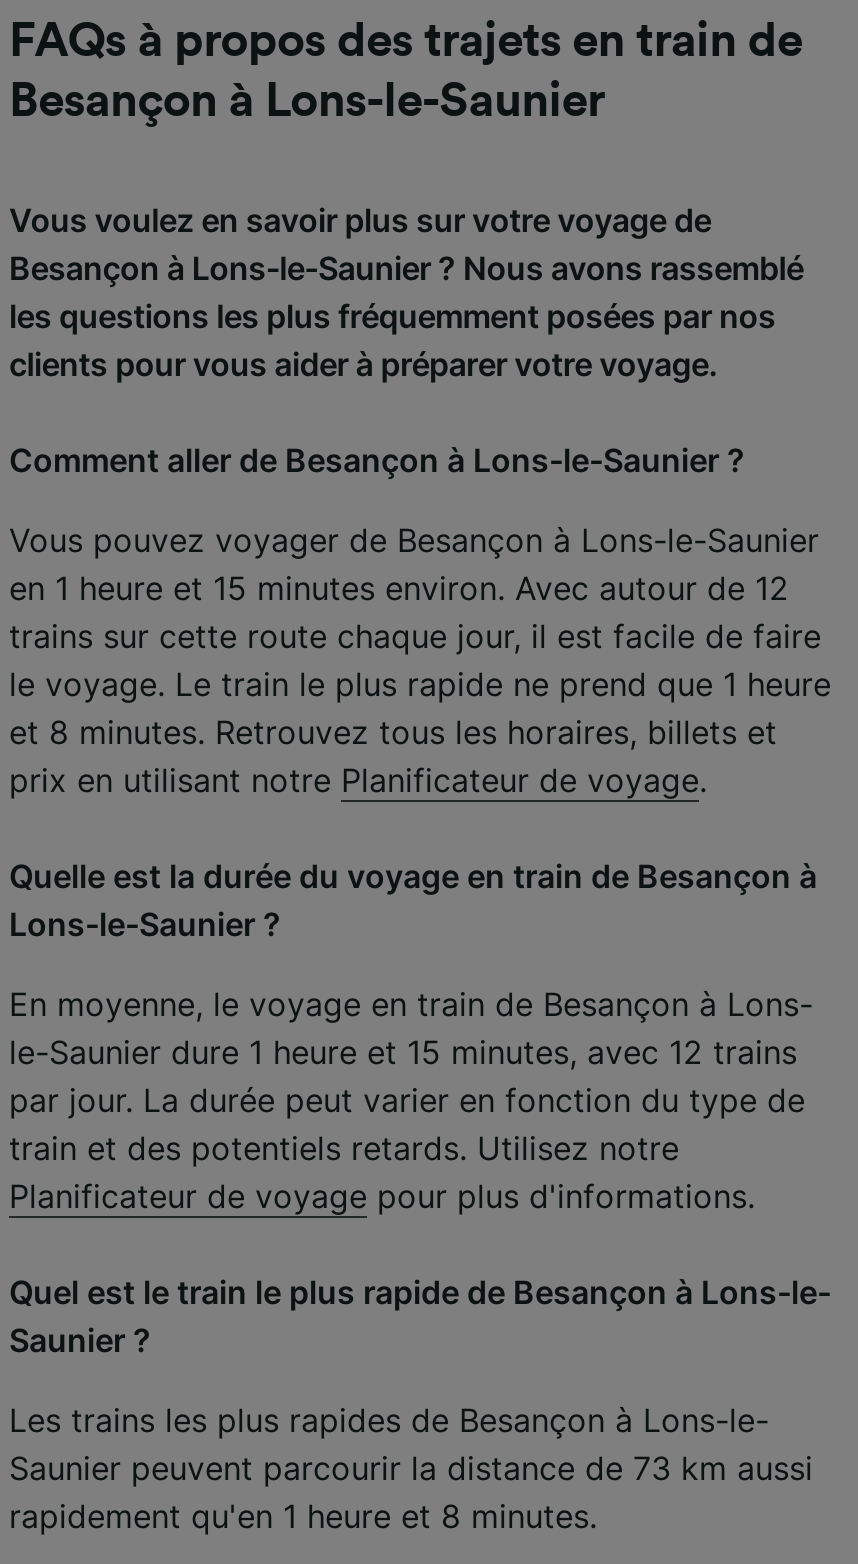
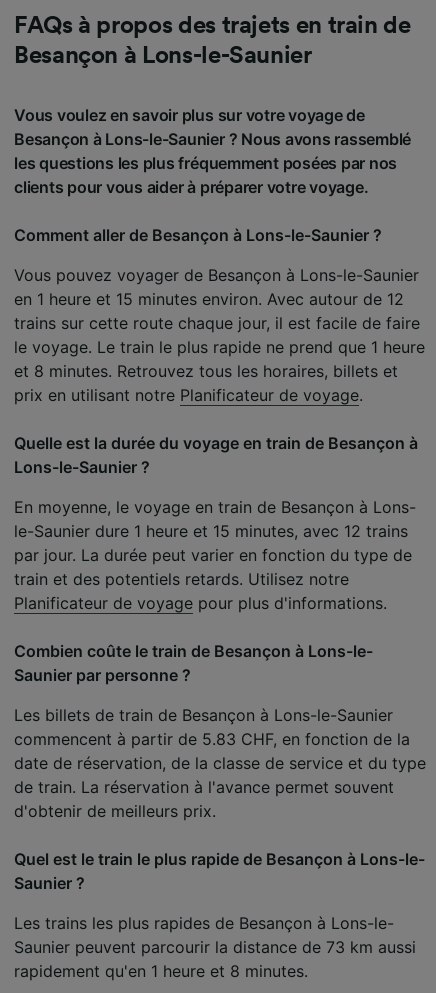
none -> [14,641,426,821] Combien coûte le train de Besançon à Lons-le- | Saunier par personne ? | Les billets de train de Besançon à Lons-le-Saunier | commencent à partir de 5.83 CHF, en fonction de la | date de réservation, de la classe de service et du type | de train. La réservation à l'avance permet souvent | d'obtenir de meilleurs prix.

